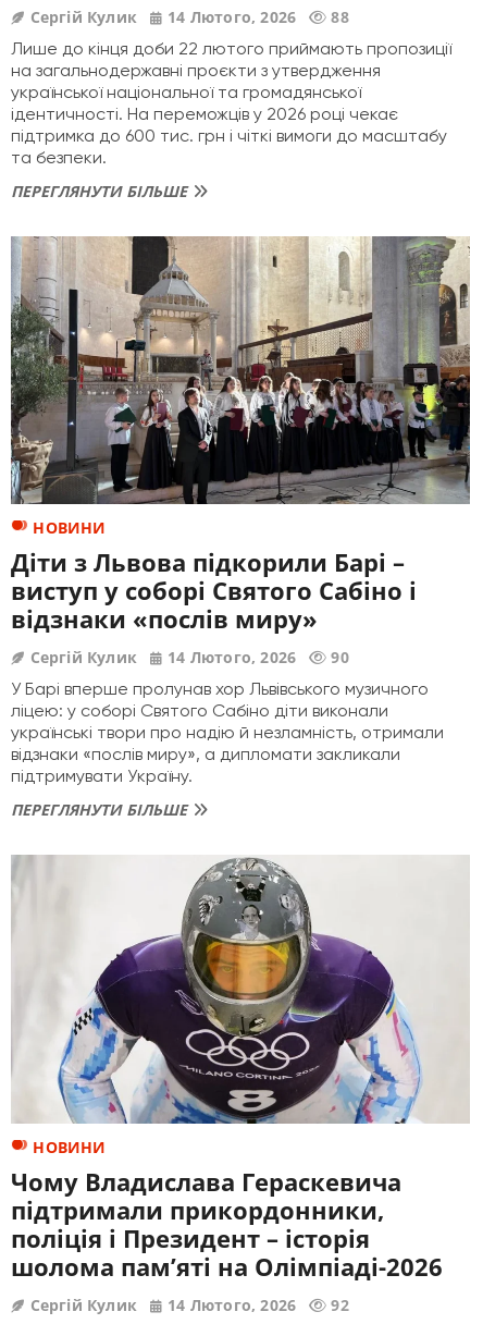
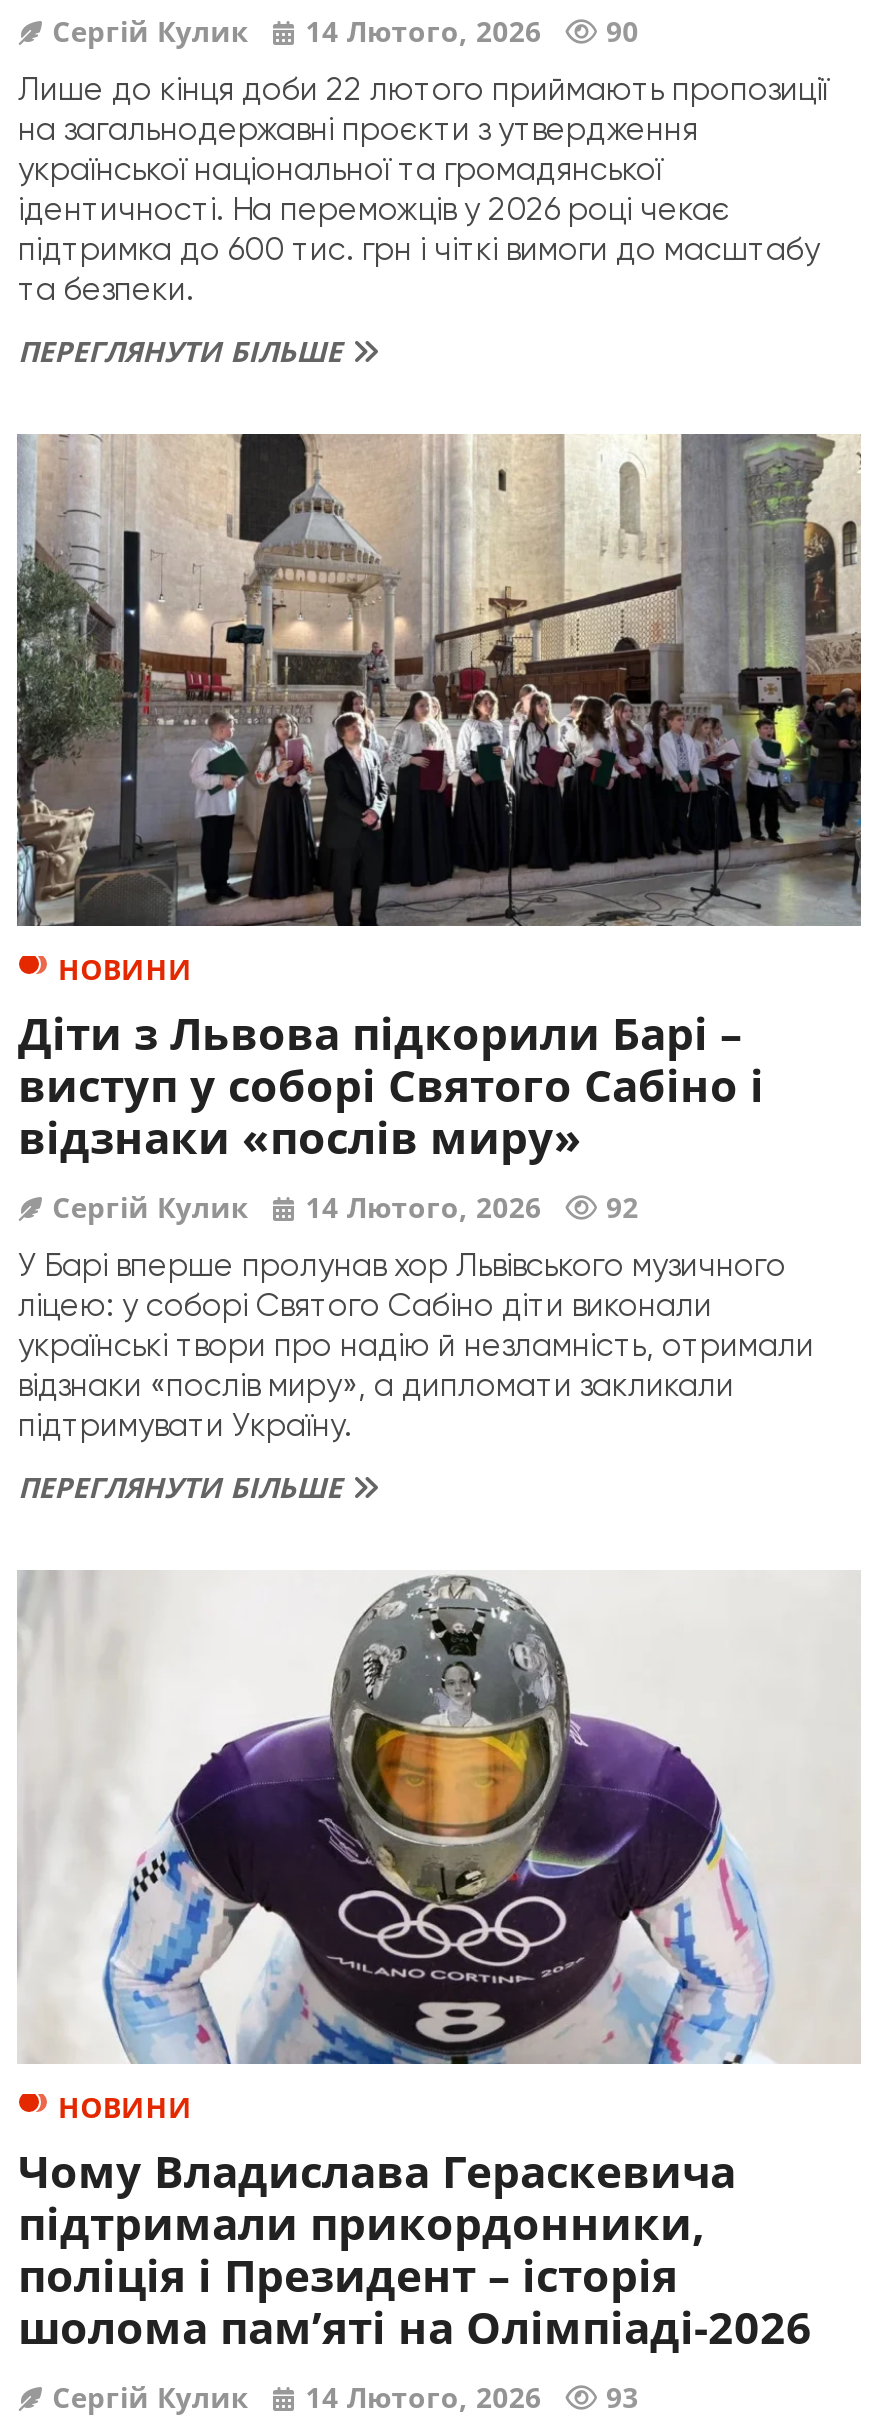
[30,6,349,27] Сергій Кулик 14 Лютого, 2026 88 -> [52,12,639,50] Сергій Кулик 14 Лютого, 2026 90
[30,647,349,668] Сергій Кулик 14 Лютого, 2026 90 -> [52,1189,639,1227] Сергій Кулик 14 Лютого, 2026 92
[30,1294,349,1315] Сергій Кулик 14 Лютого, 2026 92 -> [52,2378,639,2416] Сергій Кулик 14 Лютого, 2026 93

